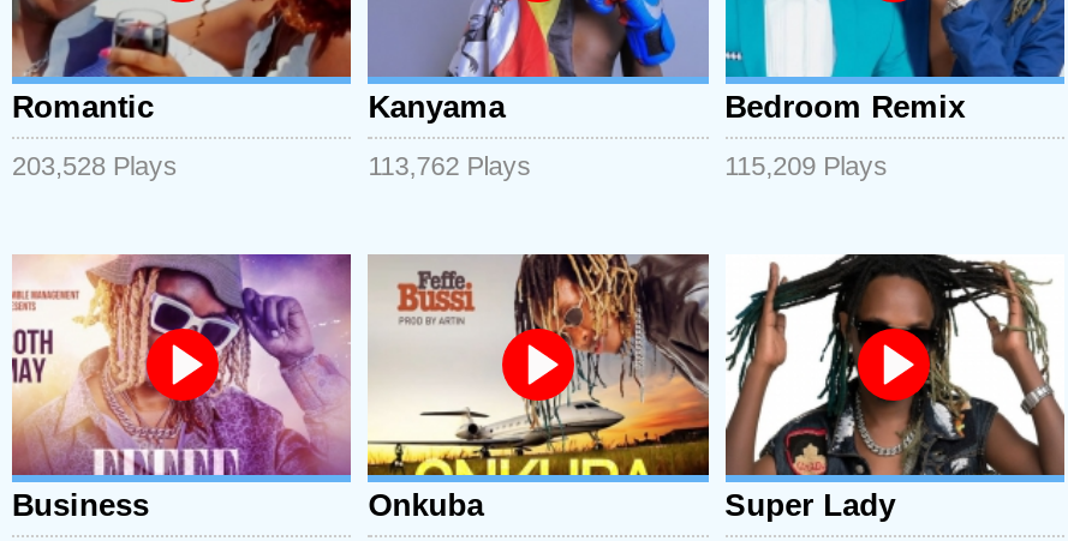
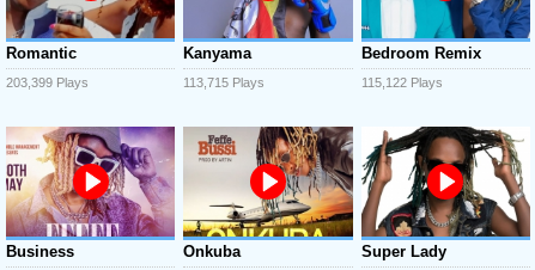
[12,151,178,179] 203,528 Plays -> [6,75,89,89] 203,399 Plays
[368,151,532,179] 113,762 Plays -> [183,75,265,89] 113,715 Plays
[725,151,888,179] 115,209 Plays -> [361,75,442,89] 115,122 Plays

